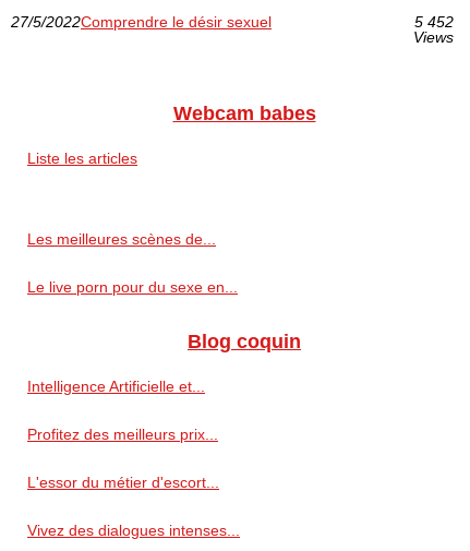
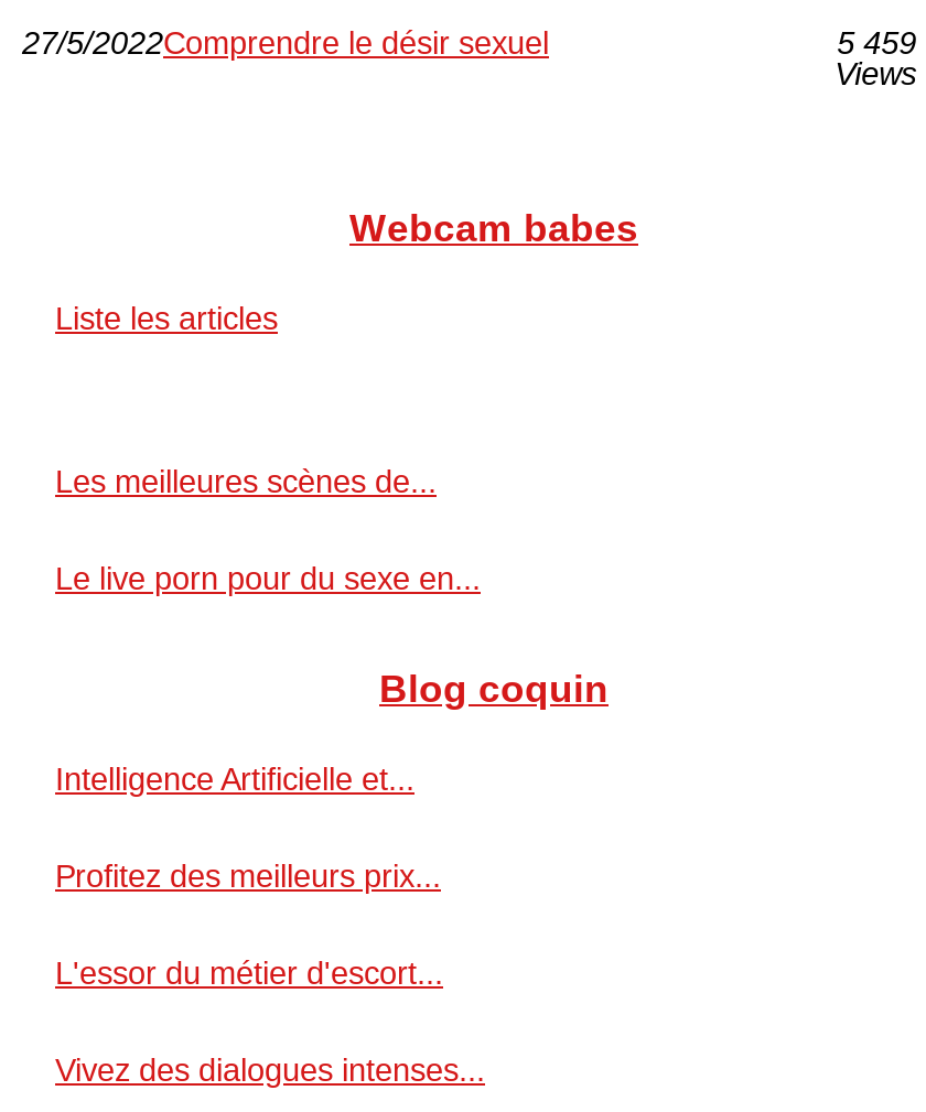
[414,13,453,30] 5 452 -> [837,25,916,60] 5 459

